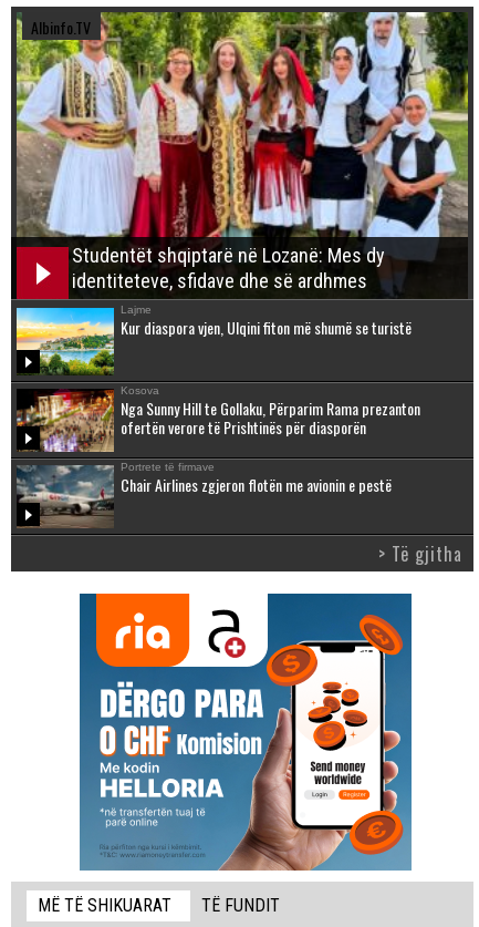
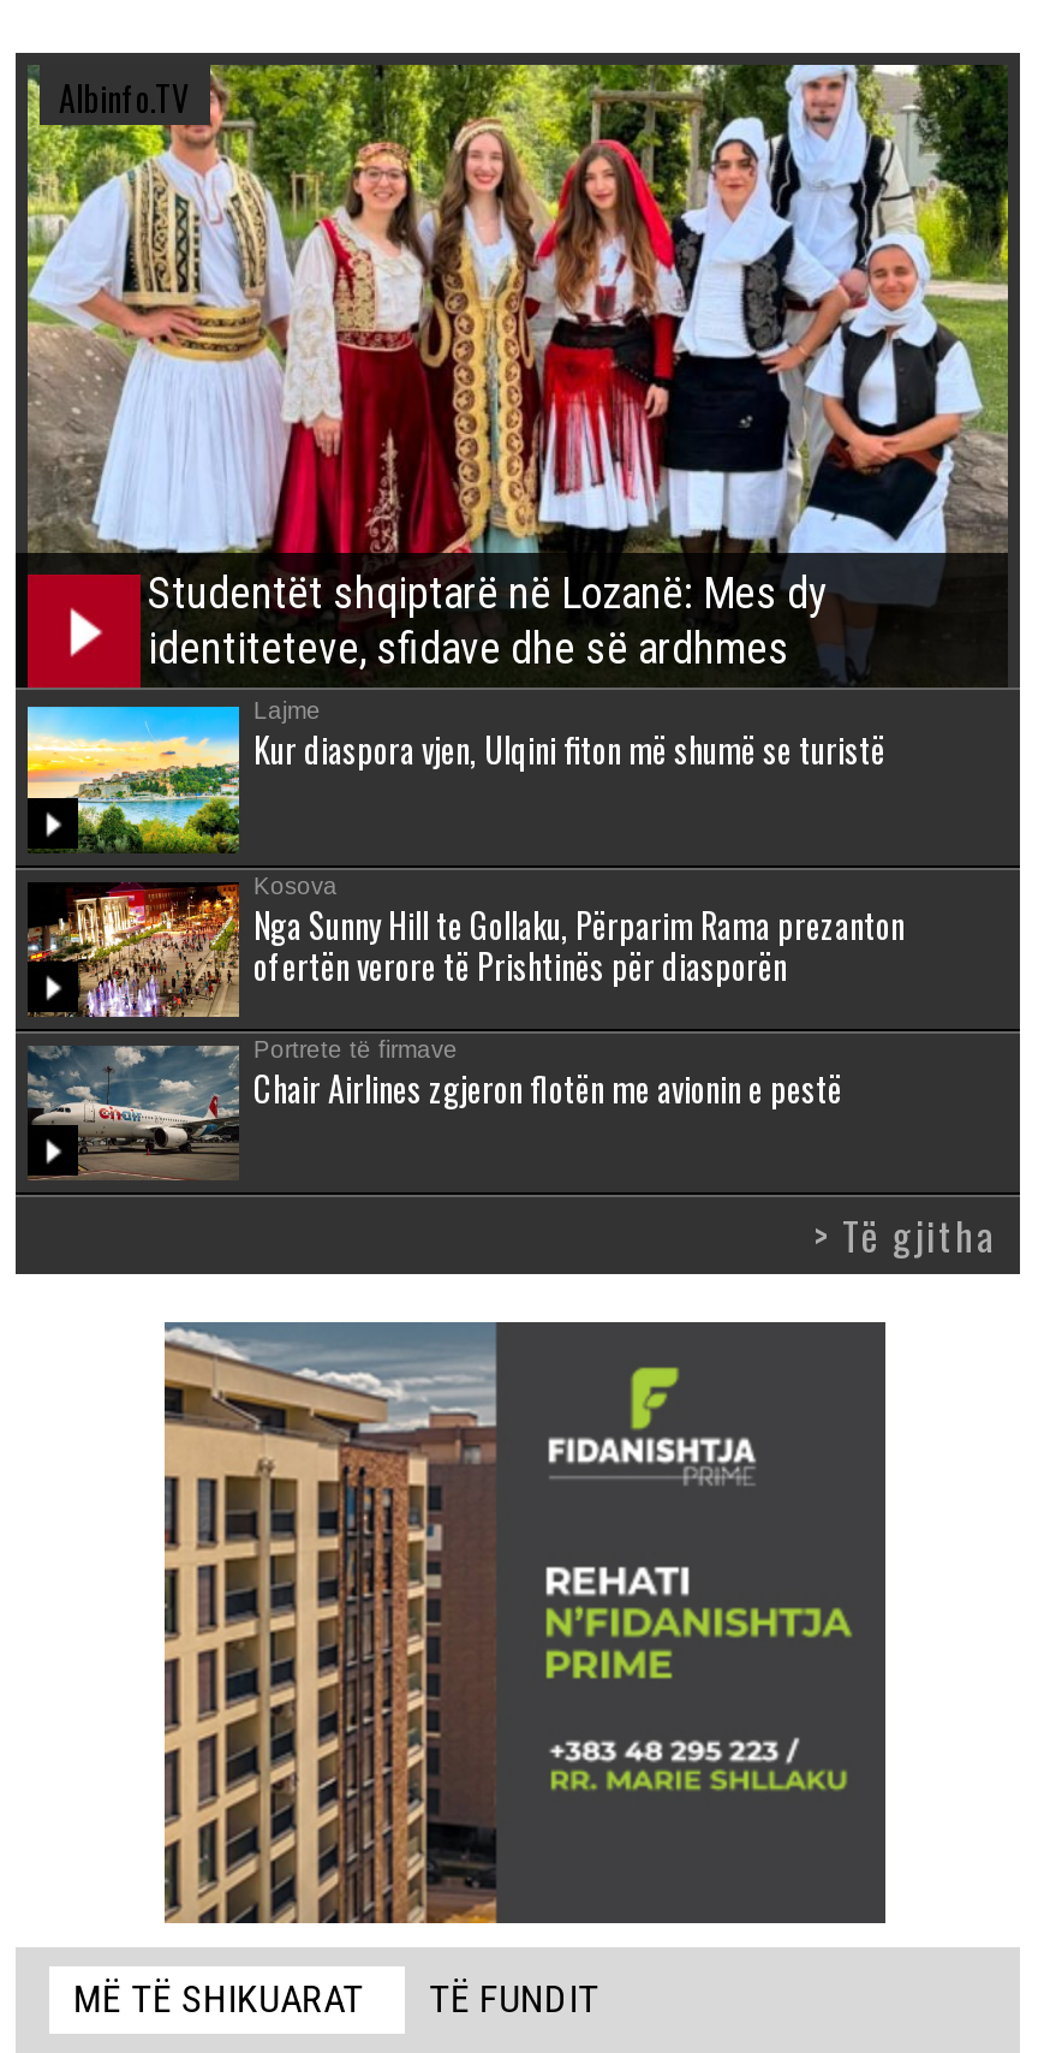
[79,593,413,872] [image] -> [162,1320,888,1926] [image]

